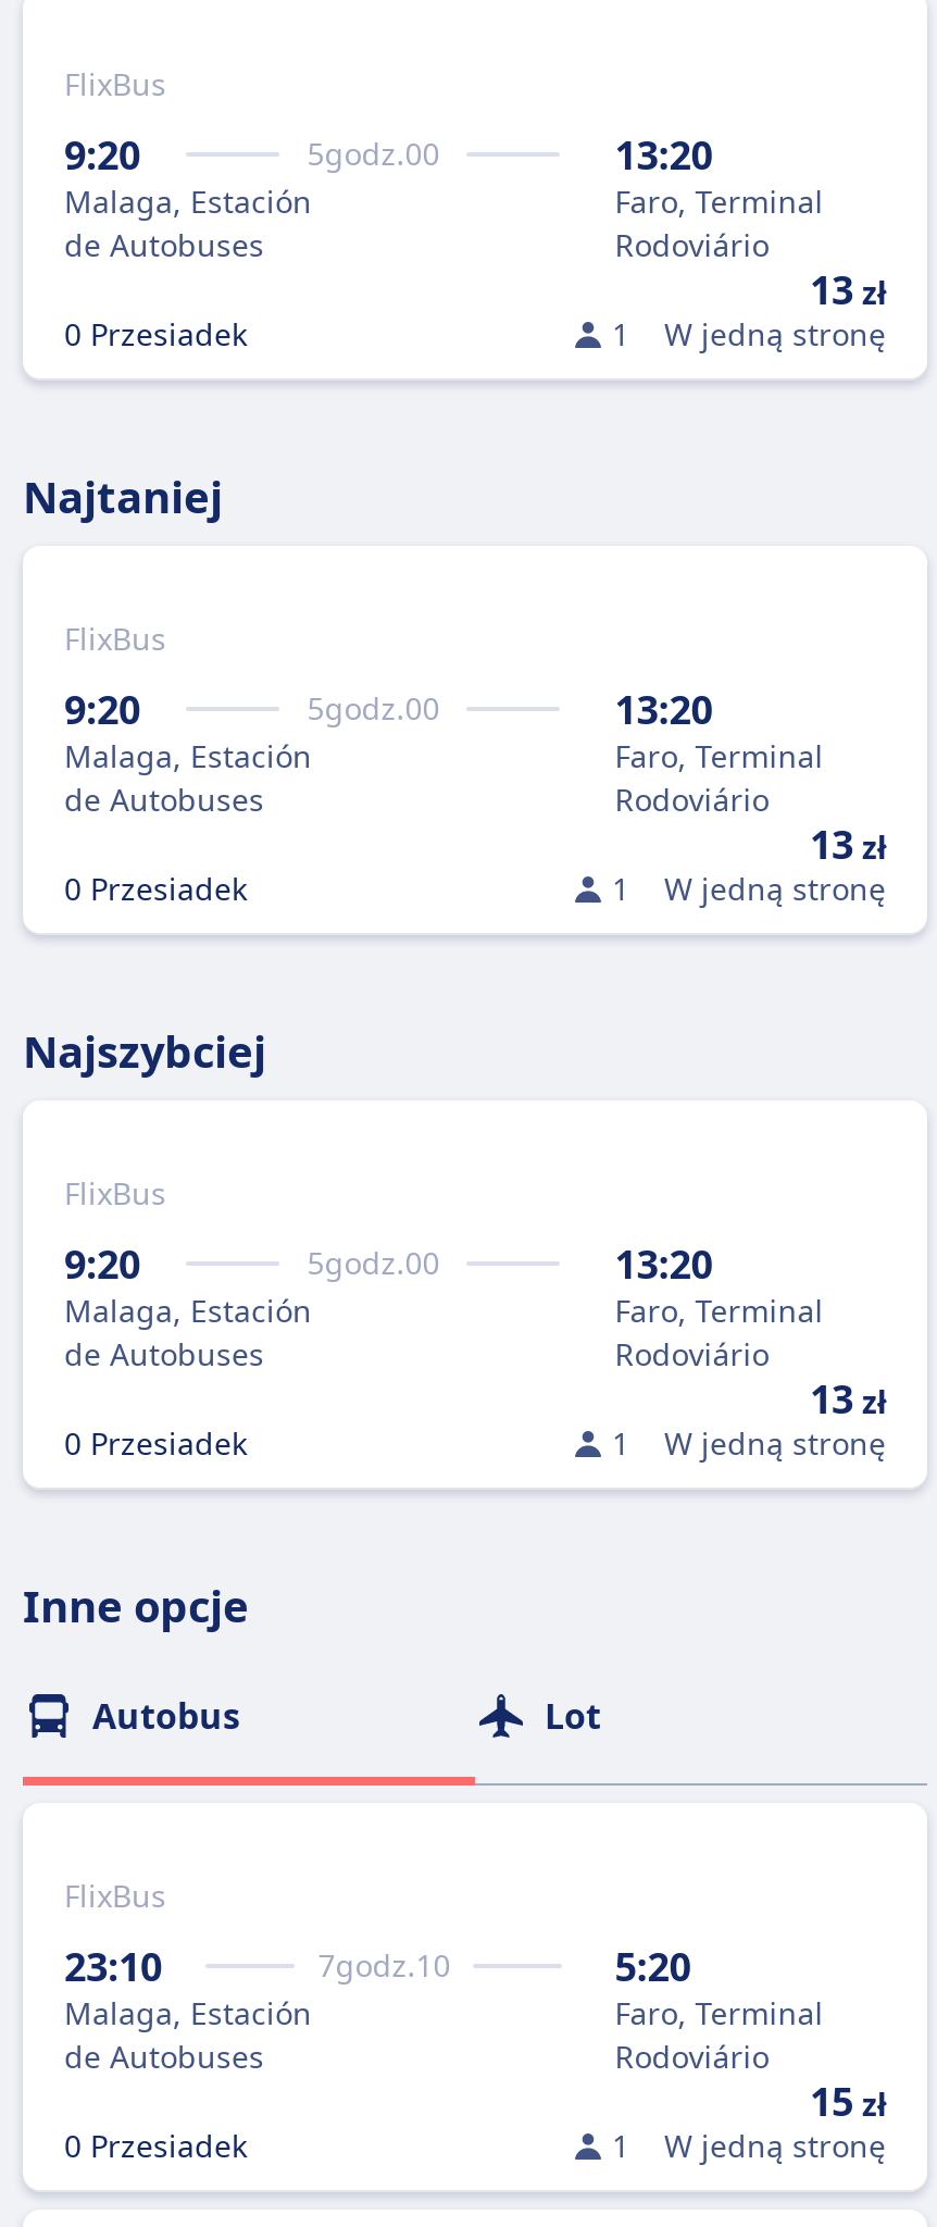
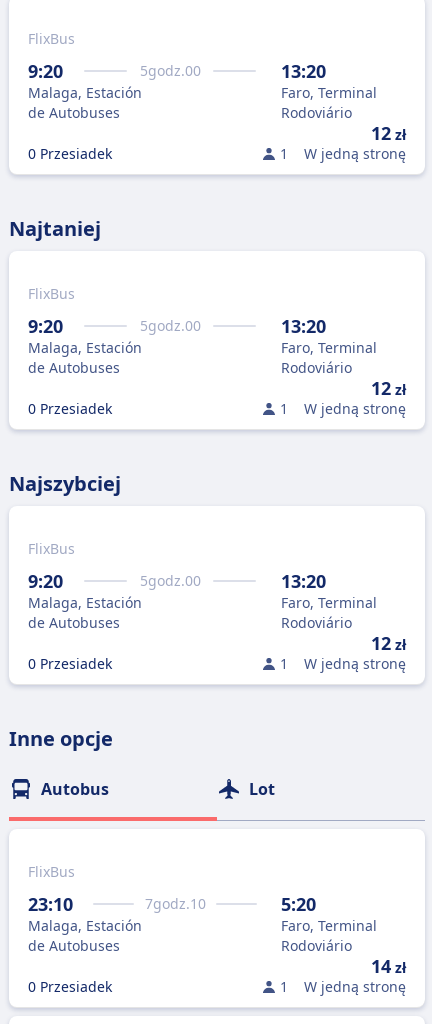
[810,263,886,315] 13 zł -> [371,121,406,145] 12 zł
[810,818,886,870] 13 zł -> [371,376,406,400] 12 zł
[810,1372,886,1424] 13 zł -> [371,631,406,655] 12 zł
[810,2075,886,2127] 15 zł -> [371,954,406,978] 14 zł

